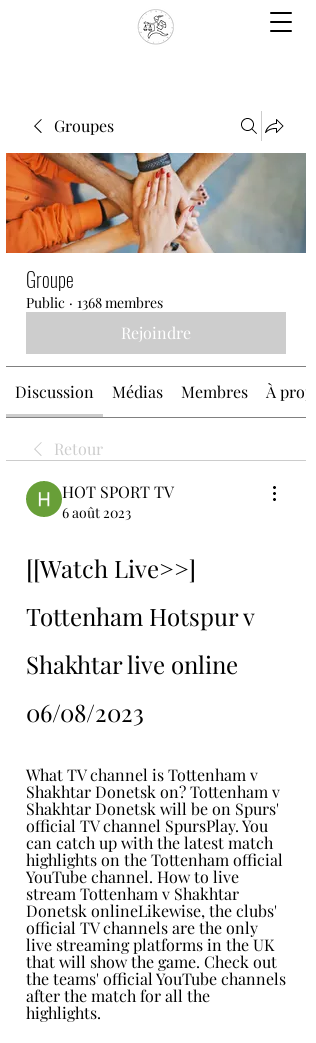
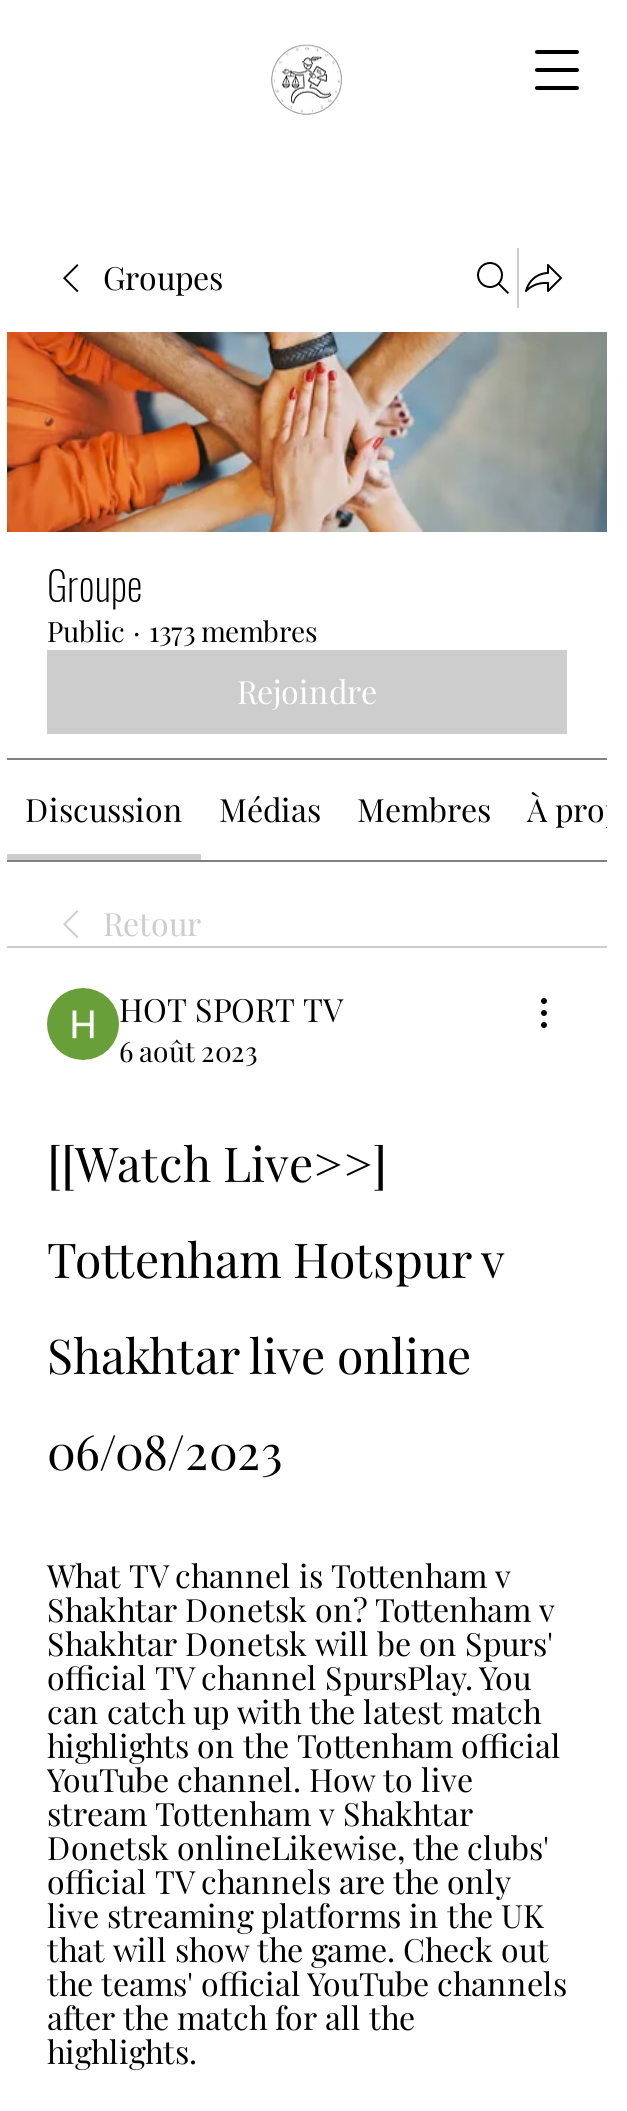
[26,293,163,312] Public · 1368 membres -> [47,612,317,650] Public · 1373 membres

